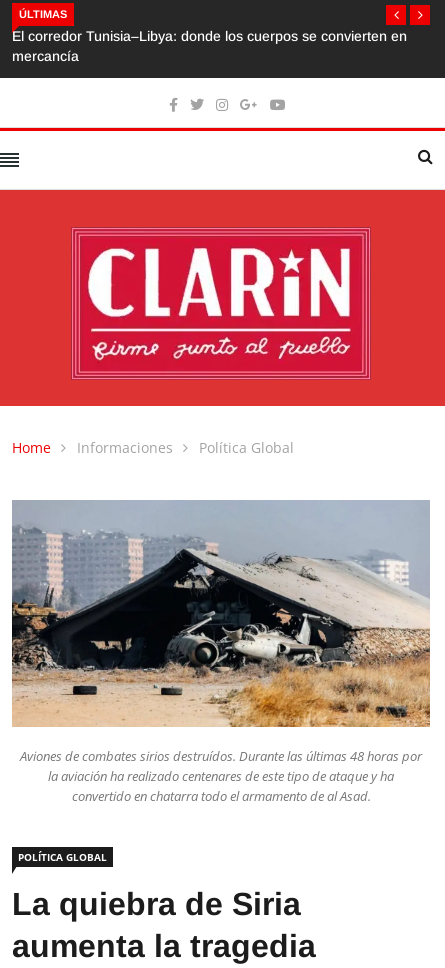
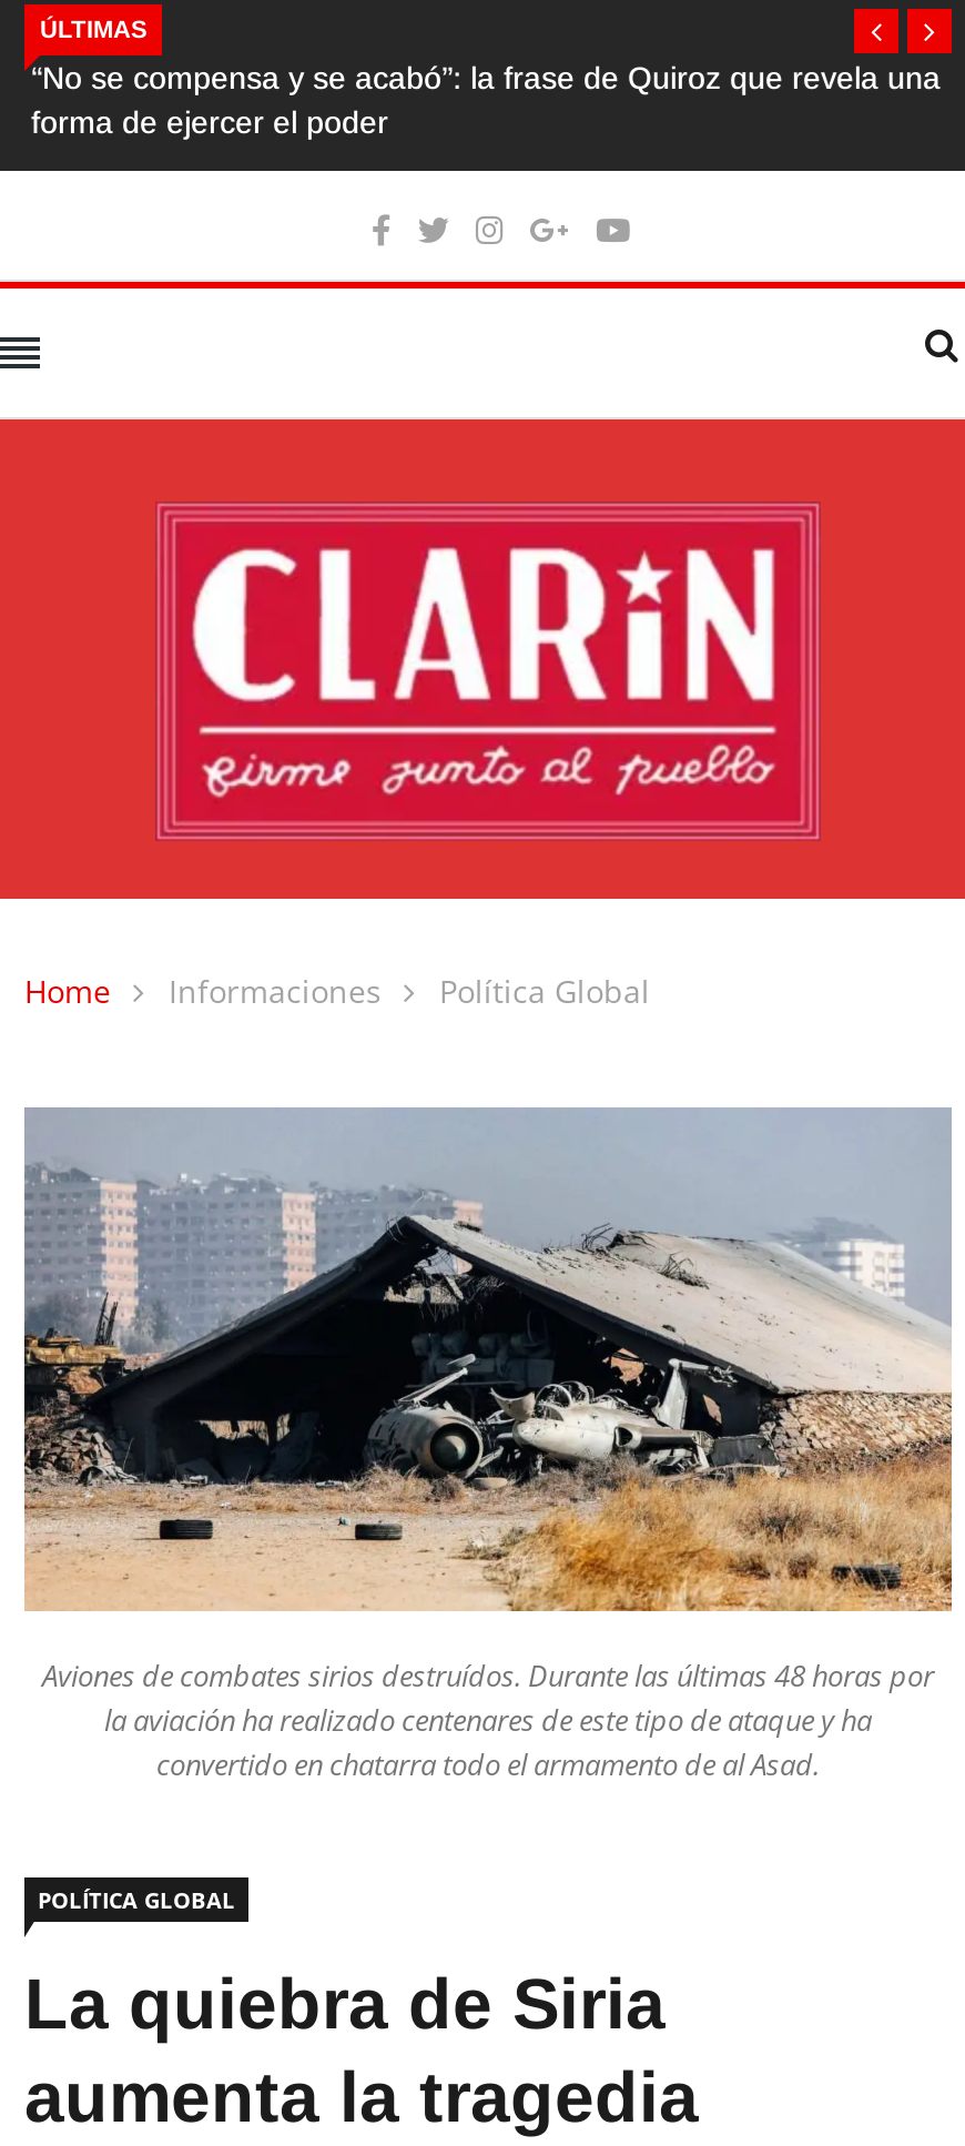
[12,28,407,64] El corredor Tunisia–Libya: donde los cuerpos se convierten en | mercancía -> [24,60,934,140] “No se compensa y se acabó”: la frase de Quiroz que revela una | forma de ejercer el poder

